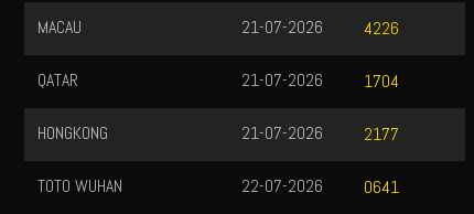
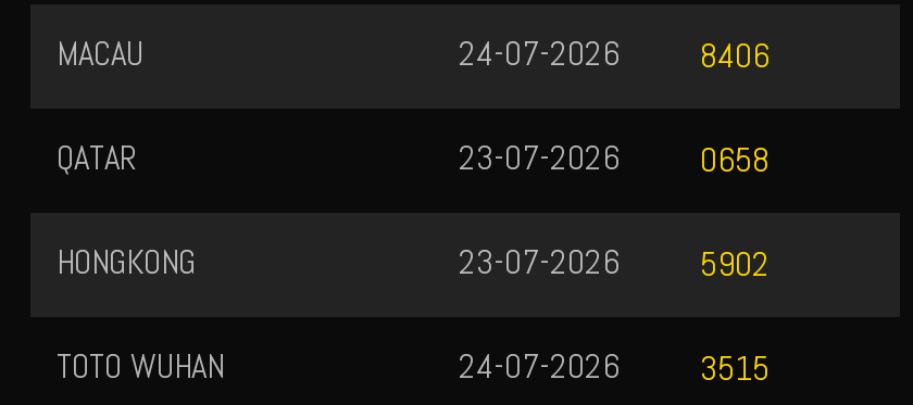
[241,17,323,39] 21-07-2026 -> [459,33,620,77] 24-07-2026
[364,18,399,40] 4226 -> [700,35,770,78] 8406
[241,70,323,92] 21-07-2026 -> [459,138,620,181] 23-07-2026
[364,70,399,93] 1704 -> [700,139,770,182] 0658
[241,123,323,145] 21-07-2026 -> [459,242,620,285] 23-07-2026
[364,123,399,145] 2177 -> [700,243,770,286] 5902
[241,176,323,198] 22-07-2026 -> [459,346,620,390] 24-07-2026
[364,176,399,198] 0641 -> [700,347,770,391] 3515

